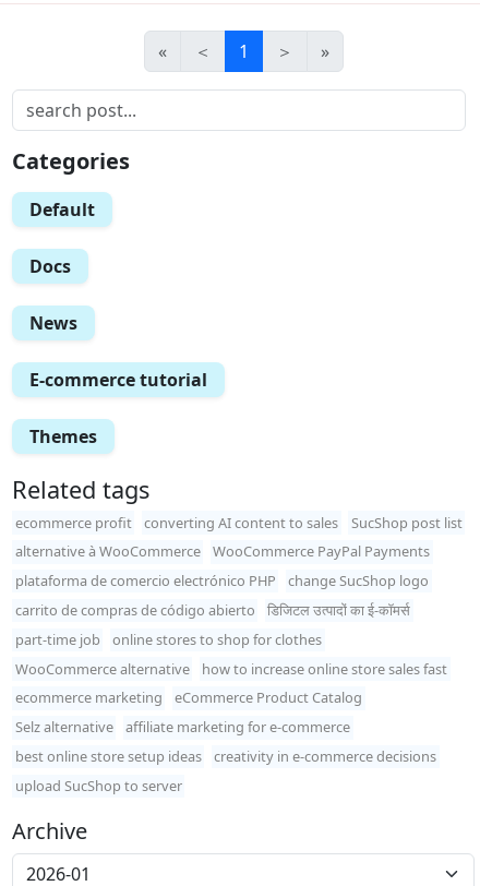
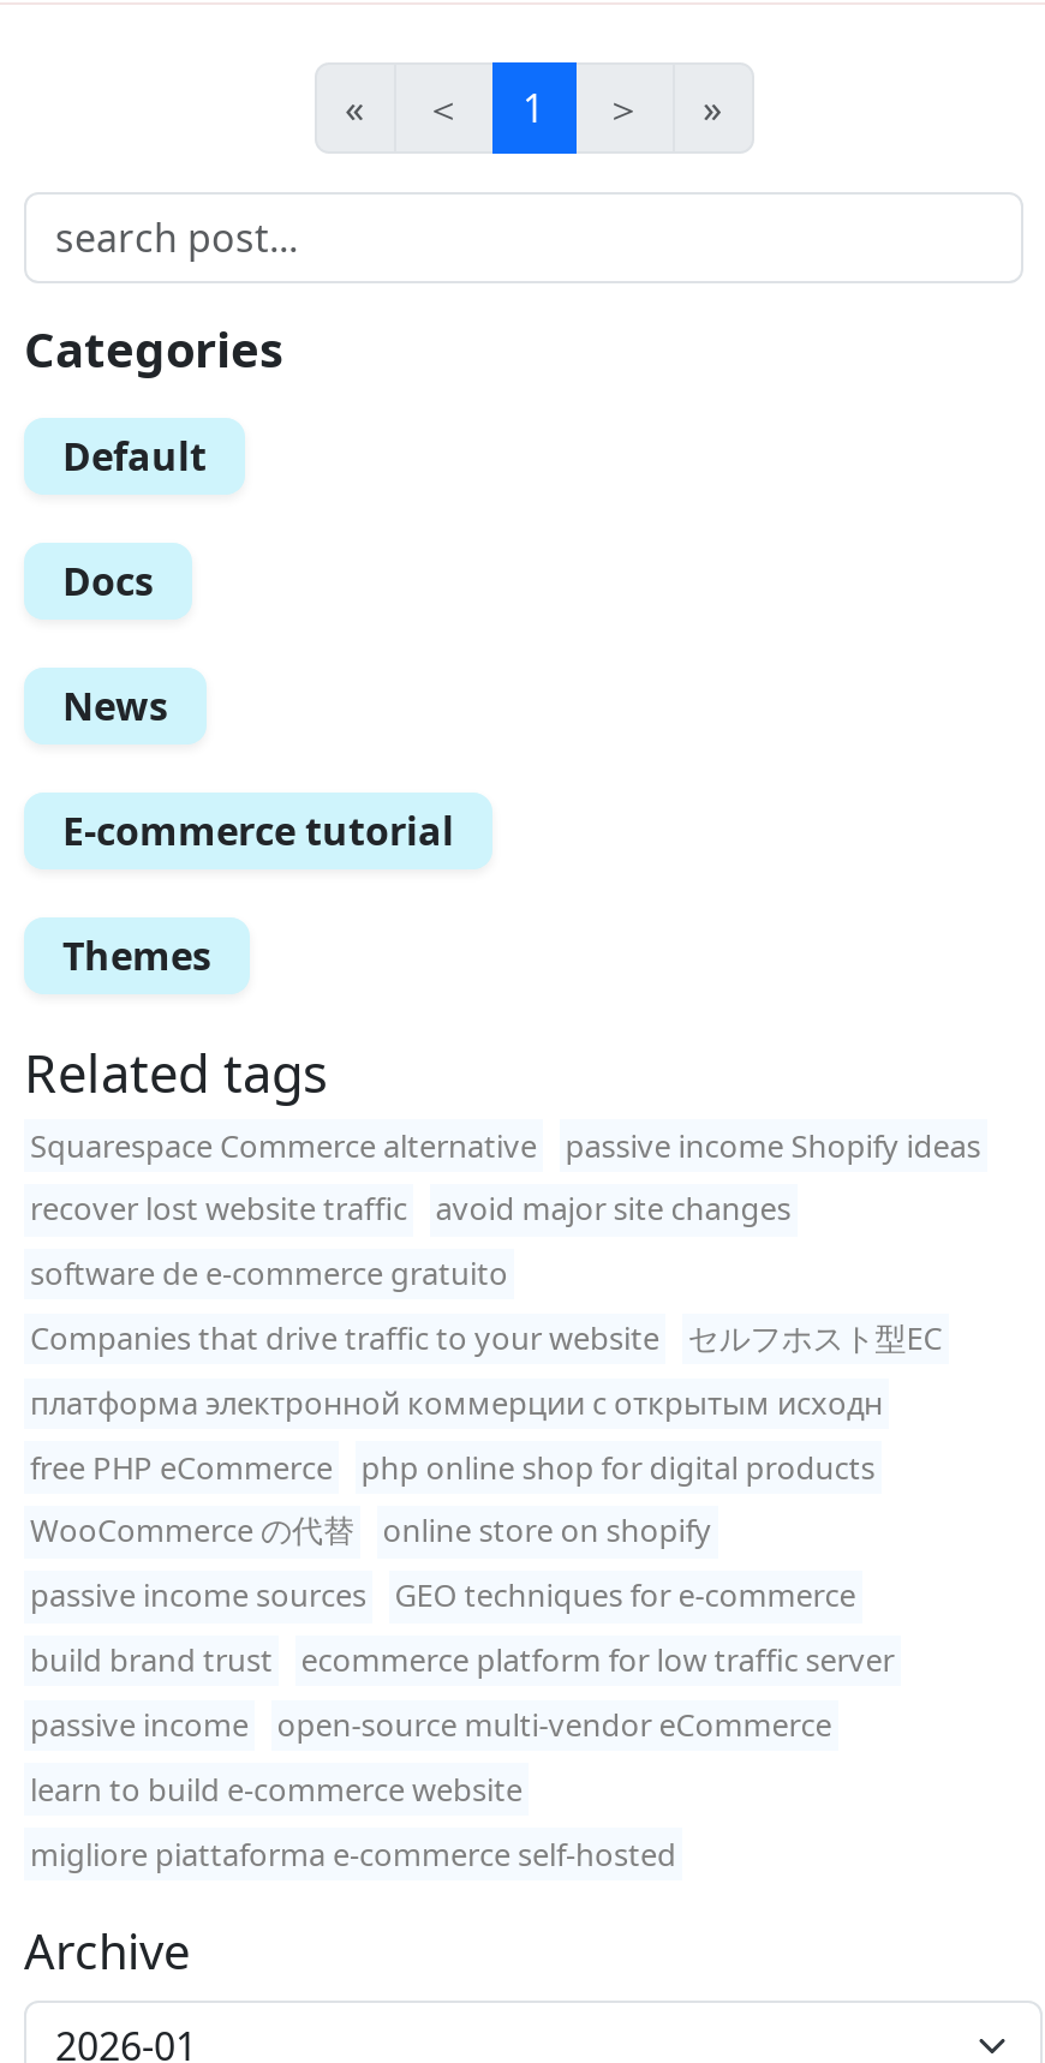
[15,512,462,795] ecommerce profit | converting AI content to sales | SucShop post list | alternative à WooCommerce | WooCommerce PayPal Payments | plataforma de comercio electrónico PHP | change SucShop logo | carrito de compras de código abierto | डिजिटल उत्पादों का ई-कॉमर्स | part-time job | online stores to shop for clothes | WooCommerce alternative | how to increase online store sales fast | ecommerce marketing | eCommerce Product Catalog | Selz alternative | affiliate marketing for e-commerce | best online store setup ideas | creativity in e-commerce decisions | upload SucShop to server -> [30,1123,981,1874] Squarespace Commerce alternative | passive income Shopify ideas | recover lost website traffic | avoid major site changes | software de e-commerce gratuito | Companies that drive traffic to your website | セルフホスト型EC | платформа электронной коммерции с открытым исходн | free PHP eCommerce | php online shop for digital products | WooCommerce の代替 | online store on shopify | passive income sources | GEO techniques for e-commerce | build brand trust | ecommerce platform for low traffic server | passive income | open-source multi-vendor eCommerce | learn to build e-commerce website | migliore piattaforma e-commerce self-hosted

